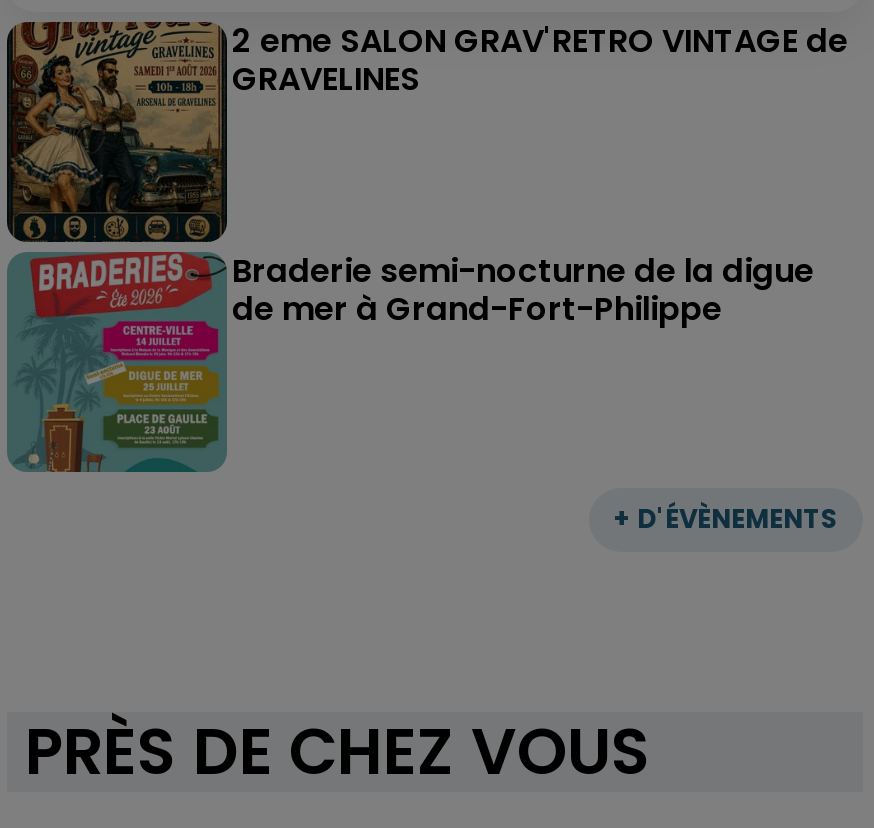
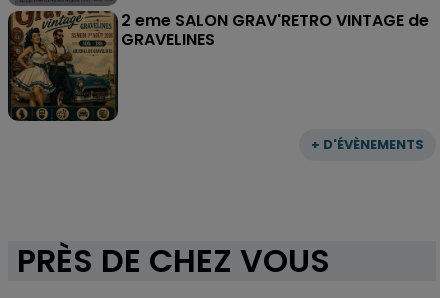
[9,248,814,474] [image] | Braderie semi-nocturne de la digue | de mer à Grand-Fort-Philippe -> none

